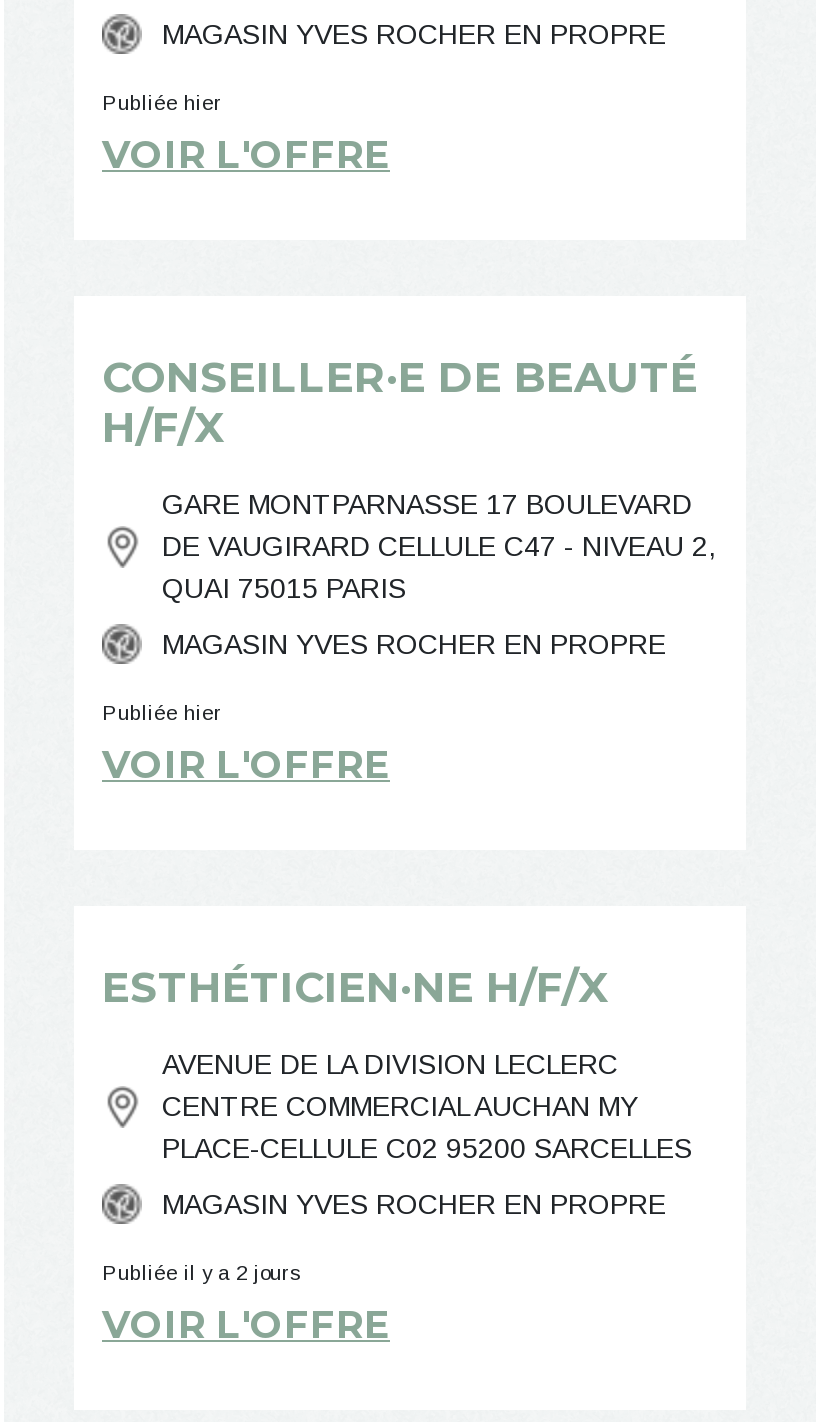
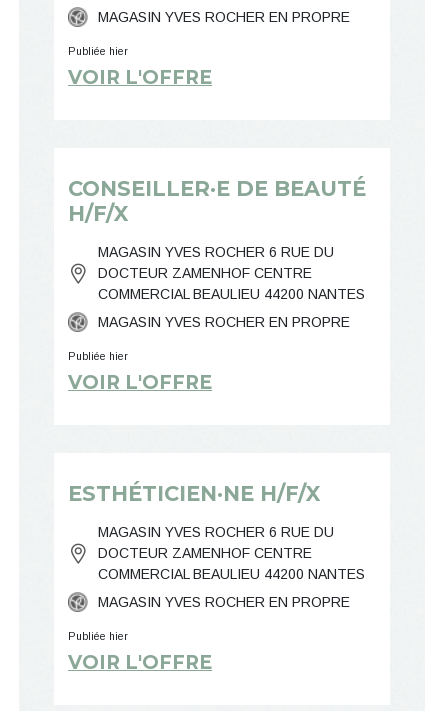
[162,488,716,604] GARE MONTPARNASSE 17 BOULEVARD | DE VAUGIRARD CELLULE C47 - NIVEAU 2, | QUAI 75015 PARIS -> [98,244,365,302] MAGASIN YVES ROCHER 6 RUE DU | DOCTEUR ZAMENHOF CENTRE | COMMERCIAL BEAULIEU 44200 NANTES
[162,1048,692,1164] AVENUE DE LA DIVISION LECLERC | CENTRE COMMERCIAL AUCHAN MY | PLACE-CELLULE C02 95200 SARCELLES -> [98,524,365,582] MAGASIN YVES ROCHER 6 RUE DU | DOCTEUR ZAMENHOF CENTRE | COMMERCIAL BEAULIEU 44200 NANTES
[102,1260,298,1284] Publiée il y a 2 jours -> [68,630,128,642] Publiée hier

